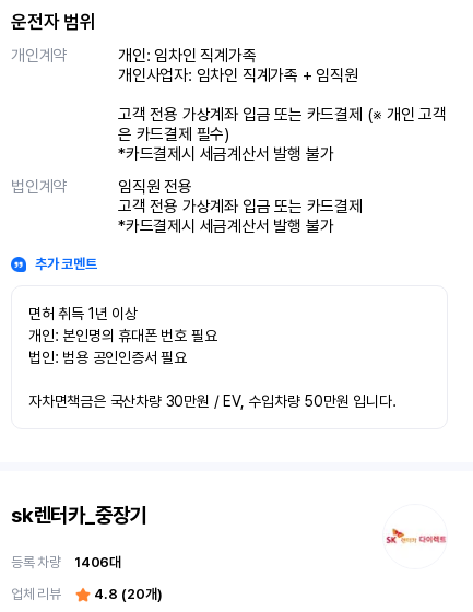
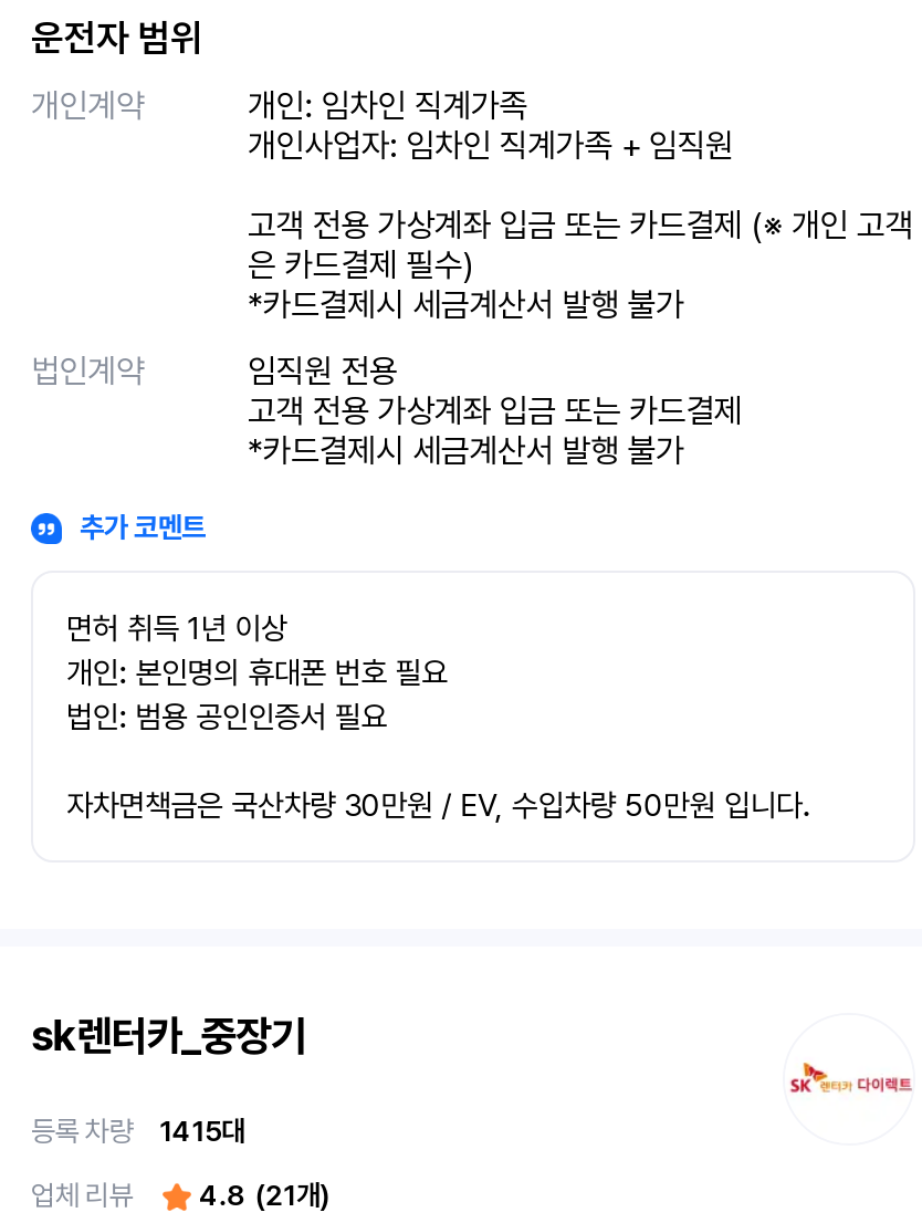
[11,554,121,570] 등록 차량 1406대 -> [31,1115,245,1148] 등록 차량 1415대
[11,586,162,602] 업체 리뷰 4.8 (20개) -> [31,1179,330,1212] 업체 리뷰 4.8 (21개)

